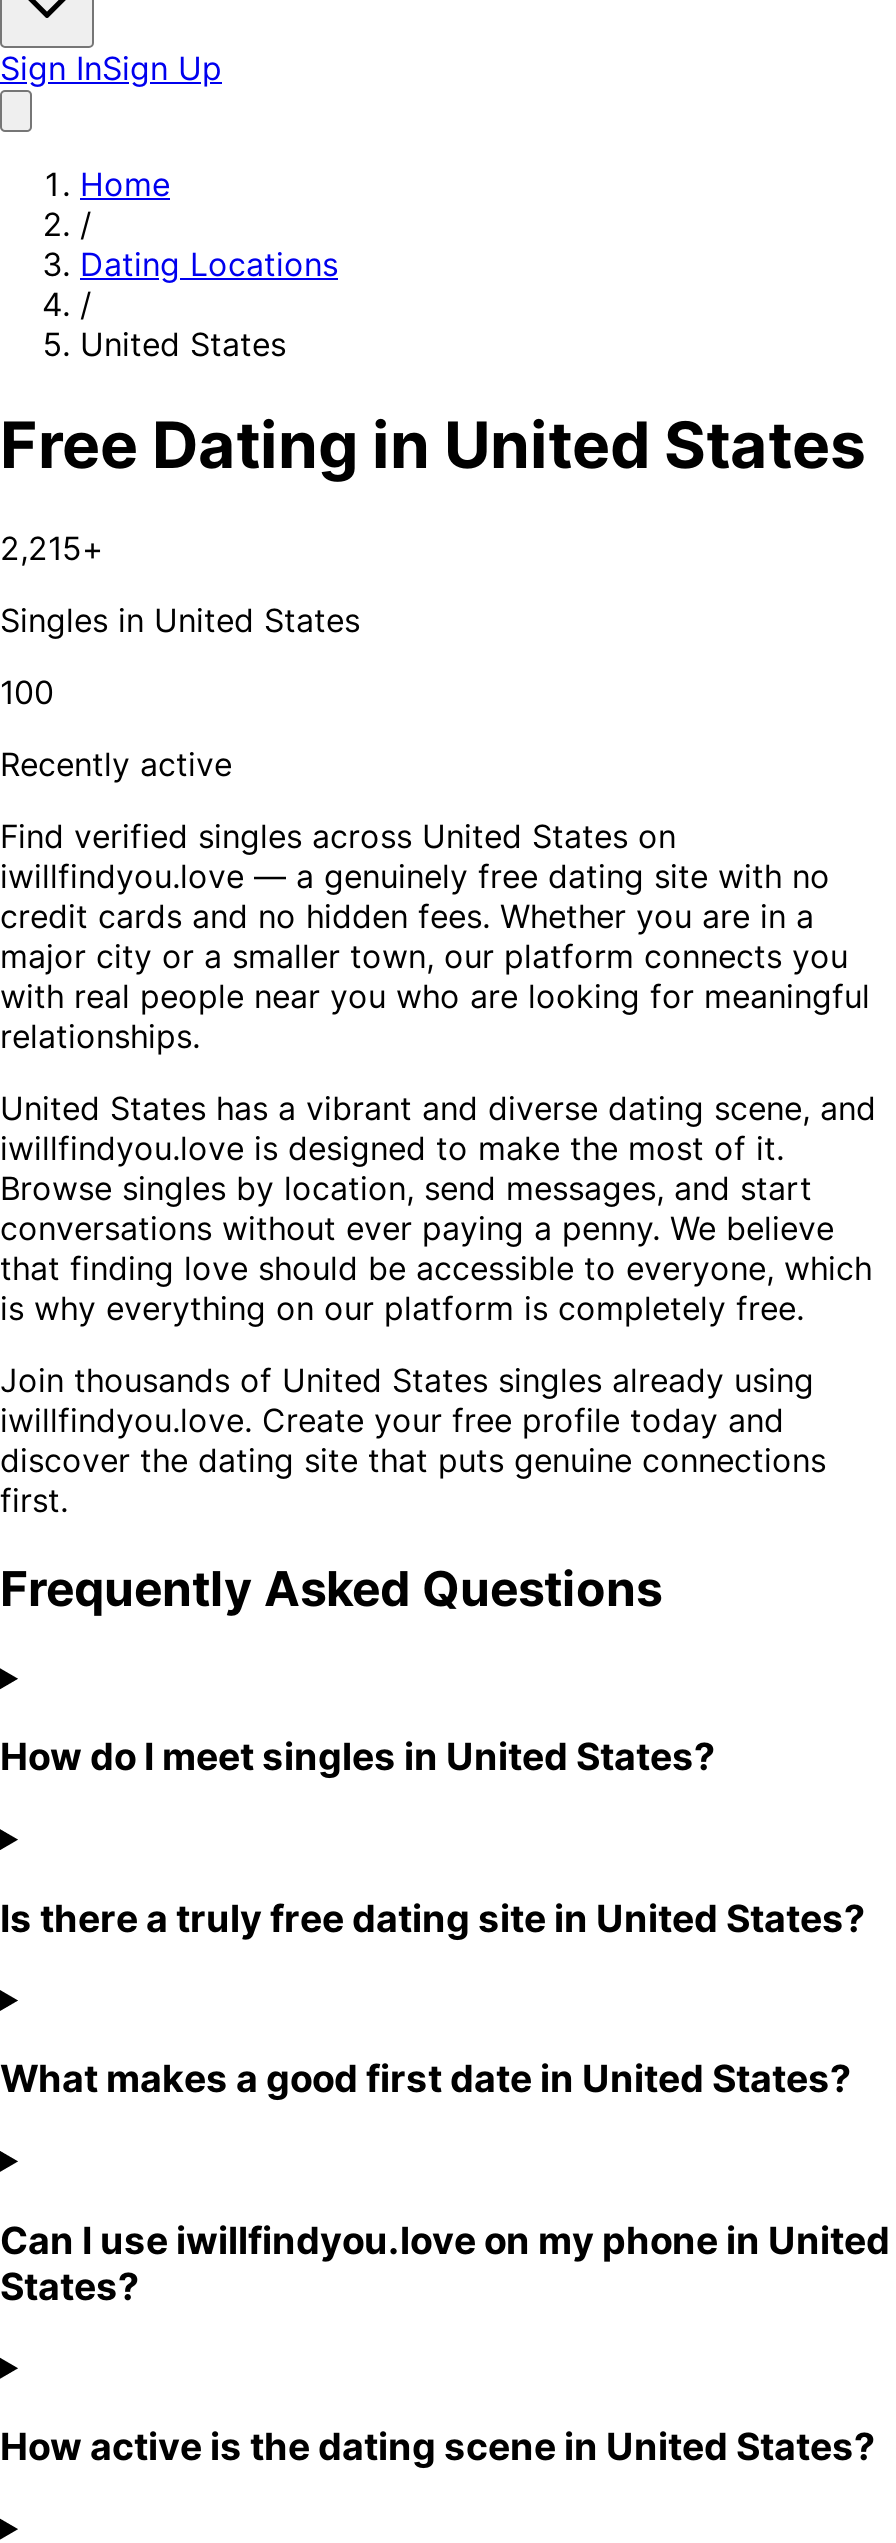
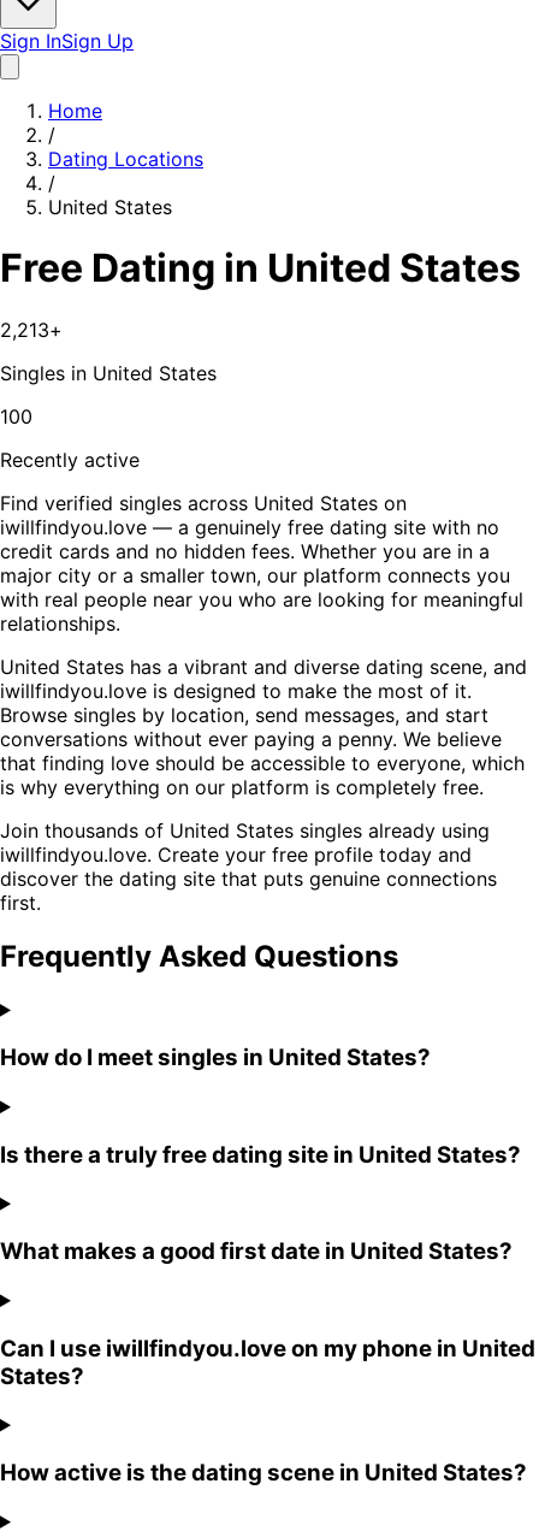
[0,528,104,568] 2,215+ -> [0,318,63,342] 2,213+

